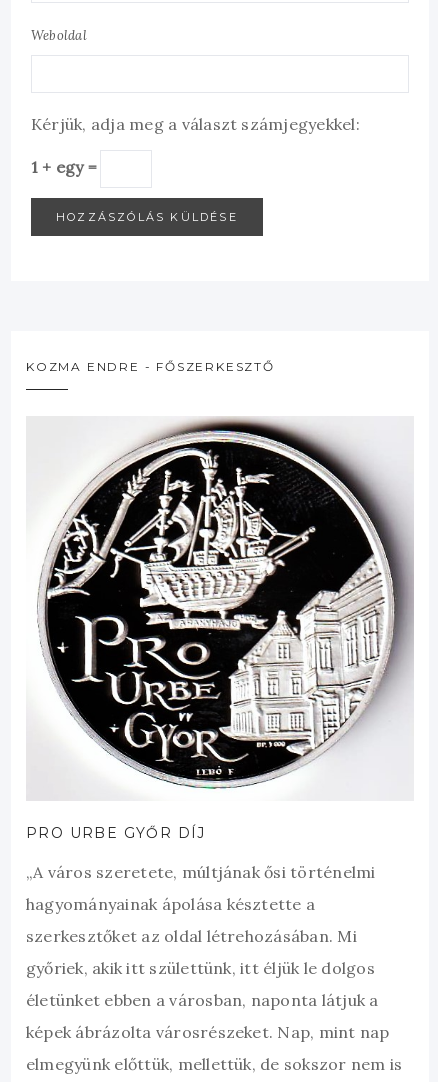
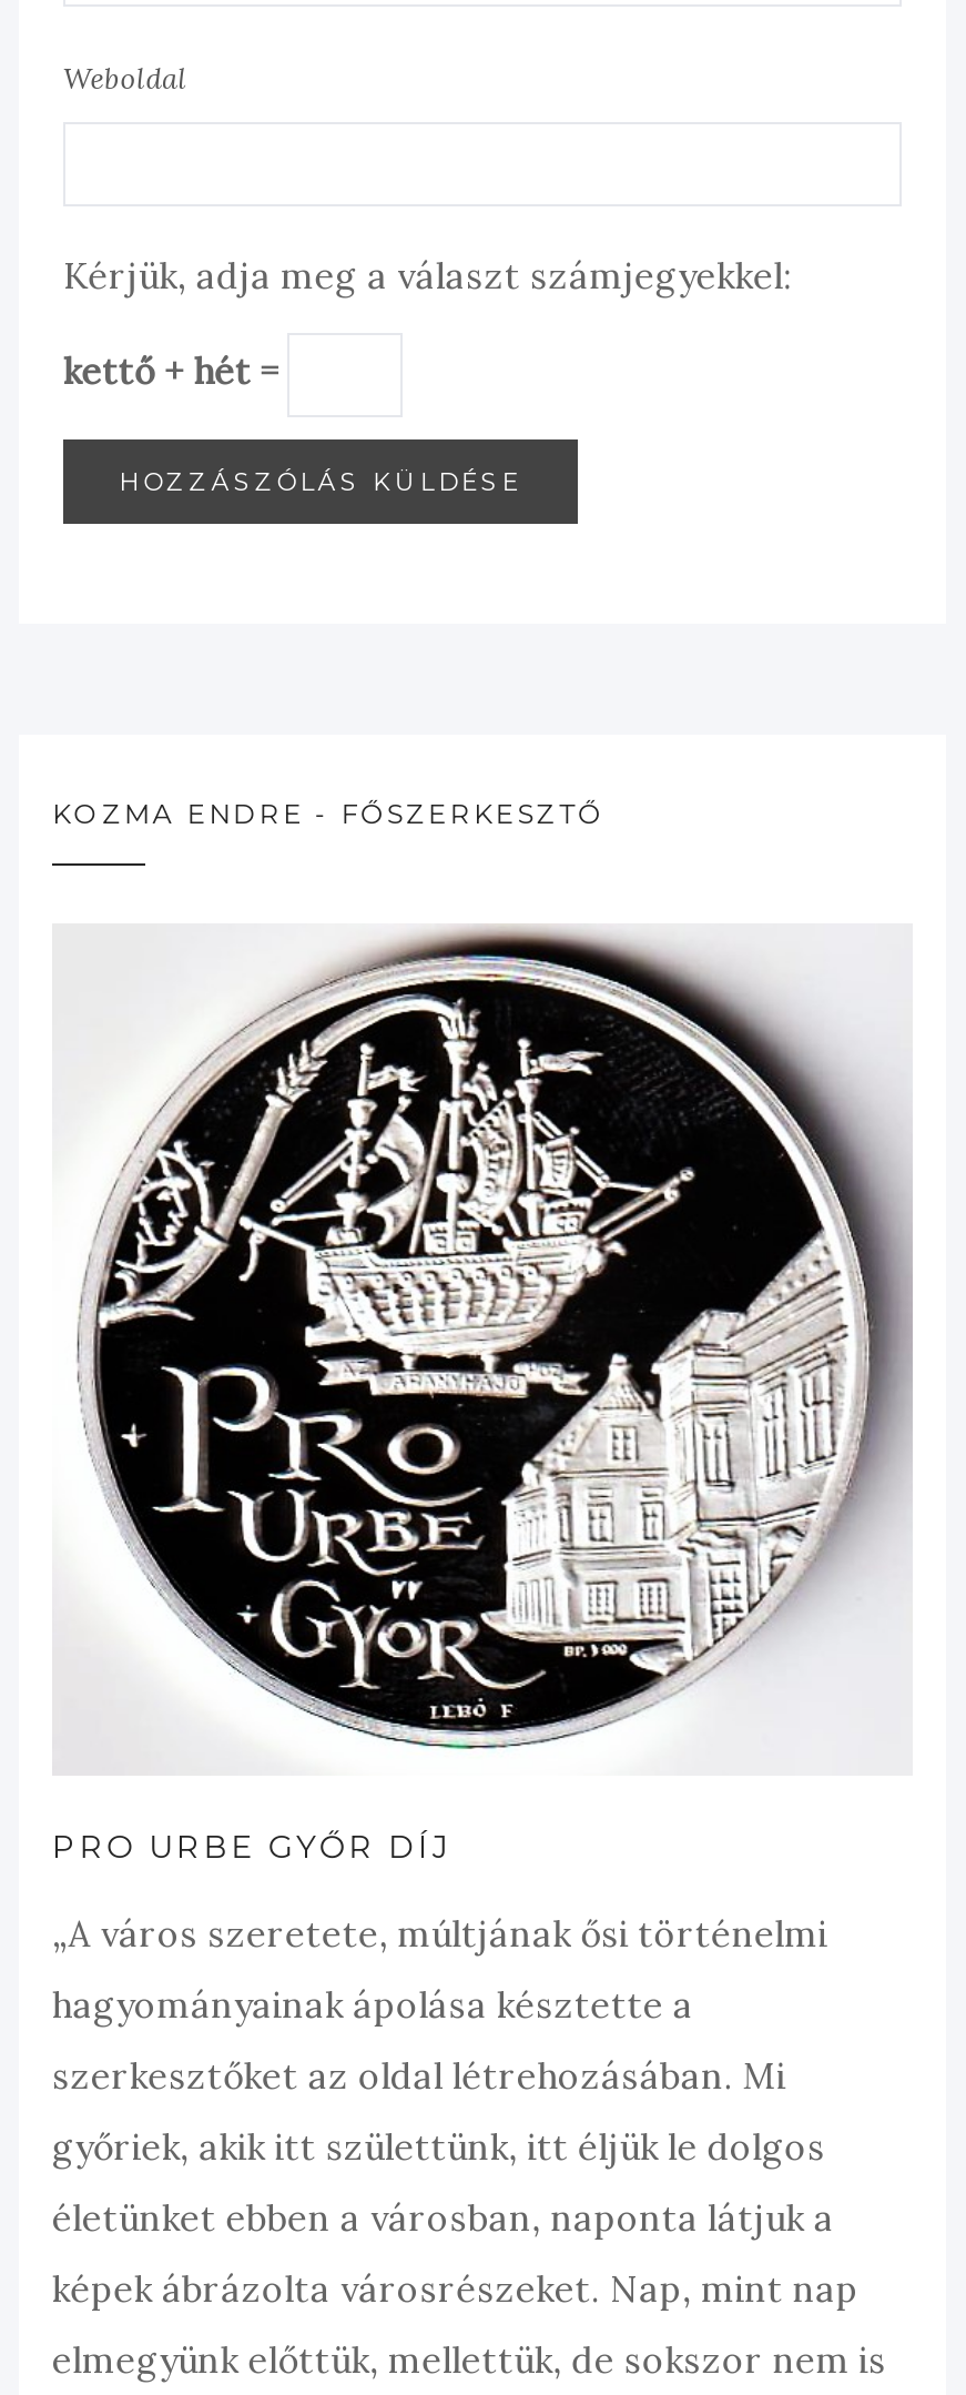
[31,157,100,177] 1 + egy = -> [63,349,288,394] kettő + hét =

